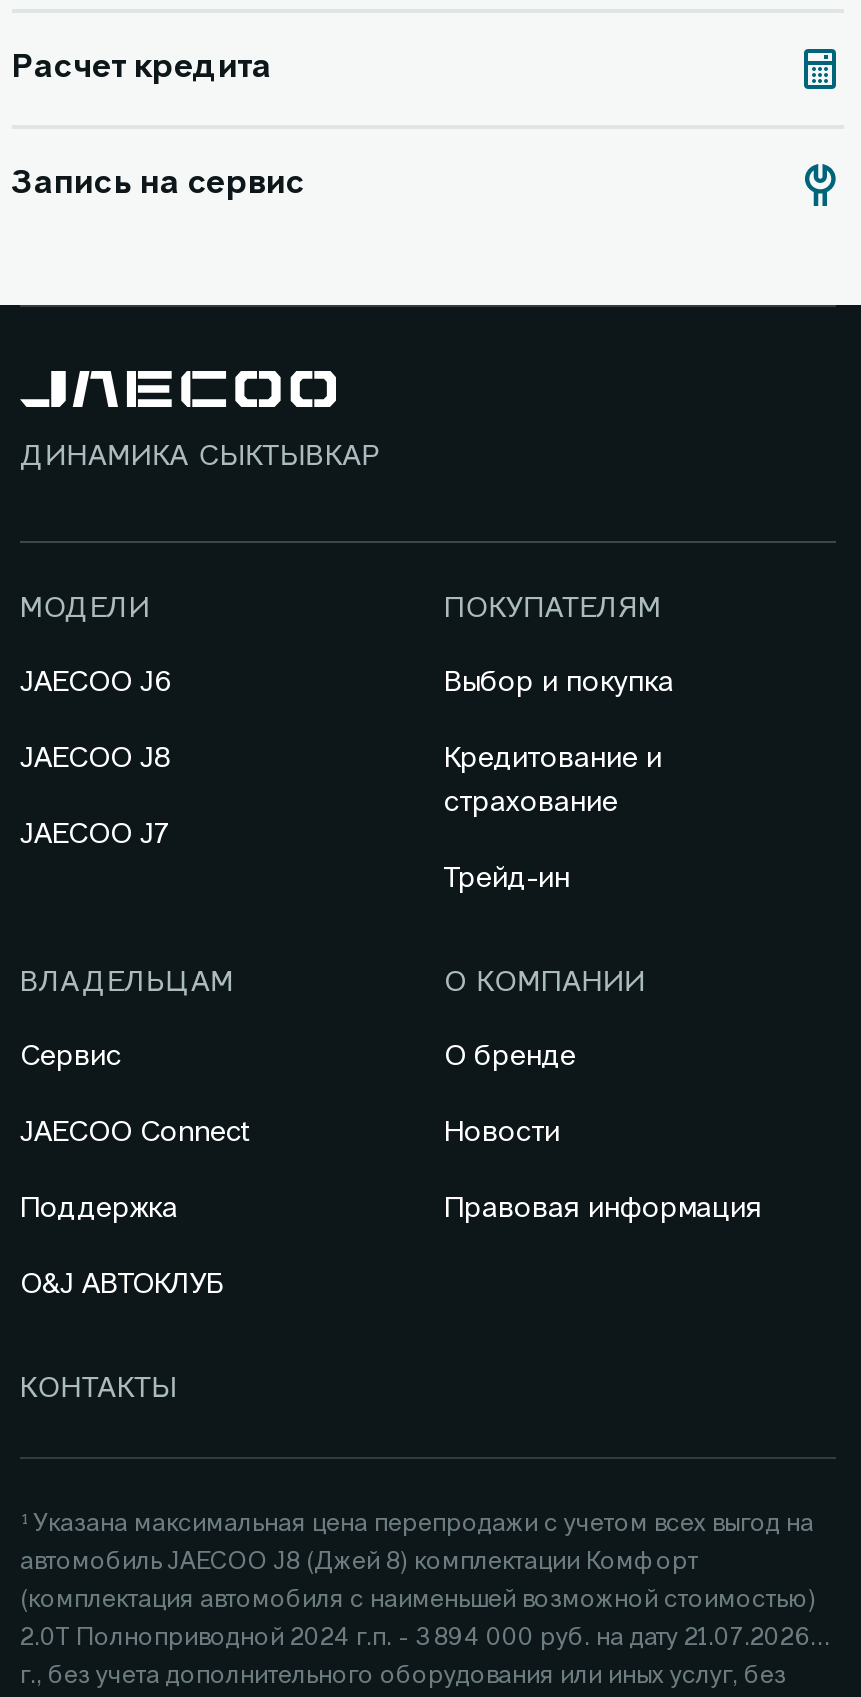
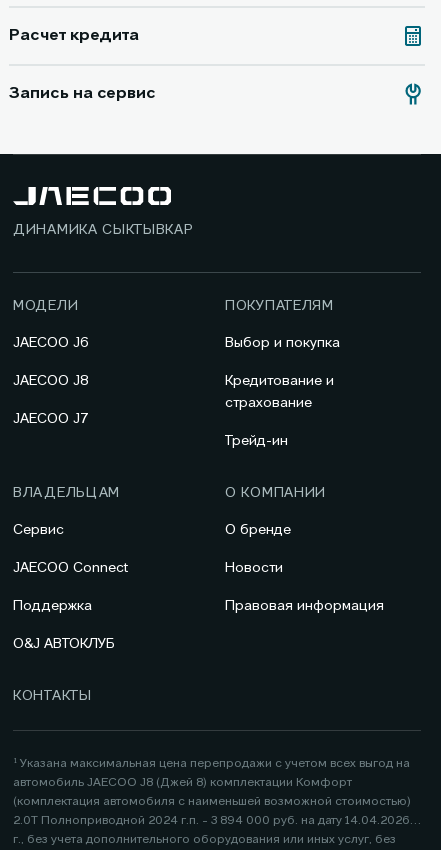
[20,1627,810,1651] 2.0Т Полноприводной 2024 г.п. - 3 894 000 руб. на дату 21.07.2026 -> [13,815,410,827] 2.0Т Полноприводной 2024 г.п. - 3 894 000 руб. на дату 14.04.2026

